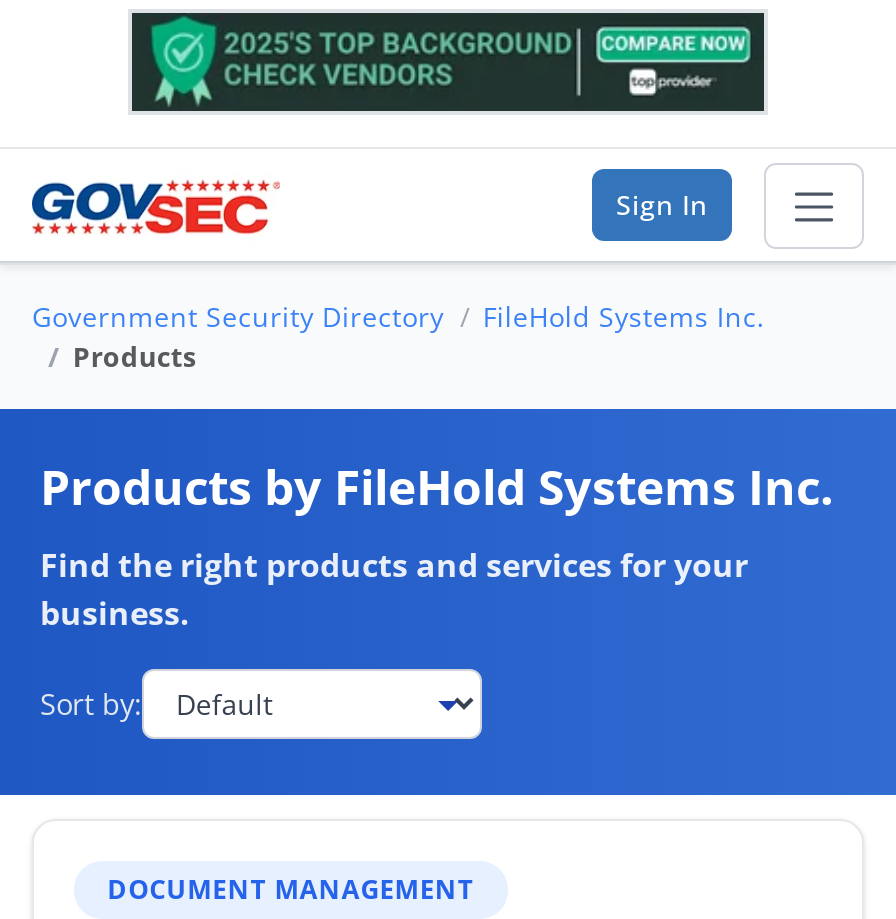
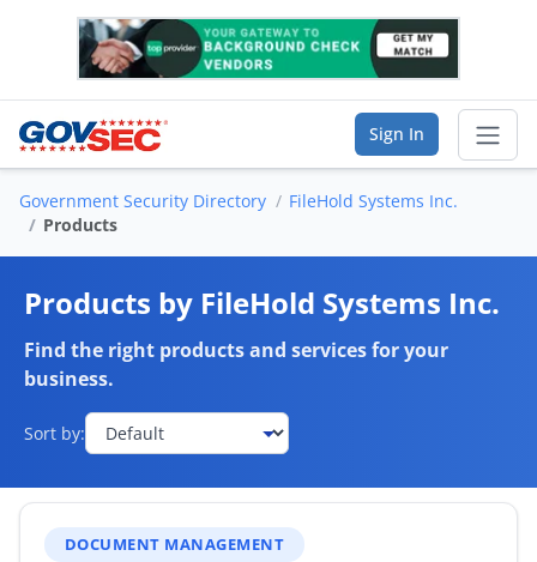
[132,11,752,113] [image] -> [79,18,449,79] [image]

